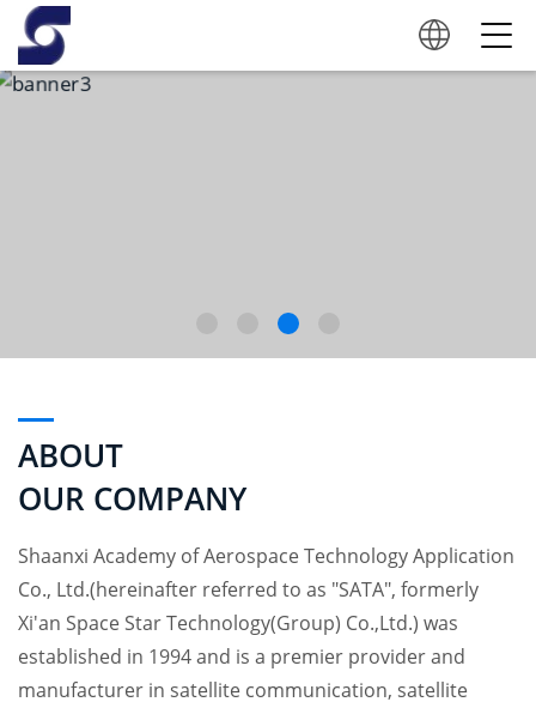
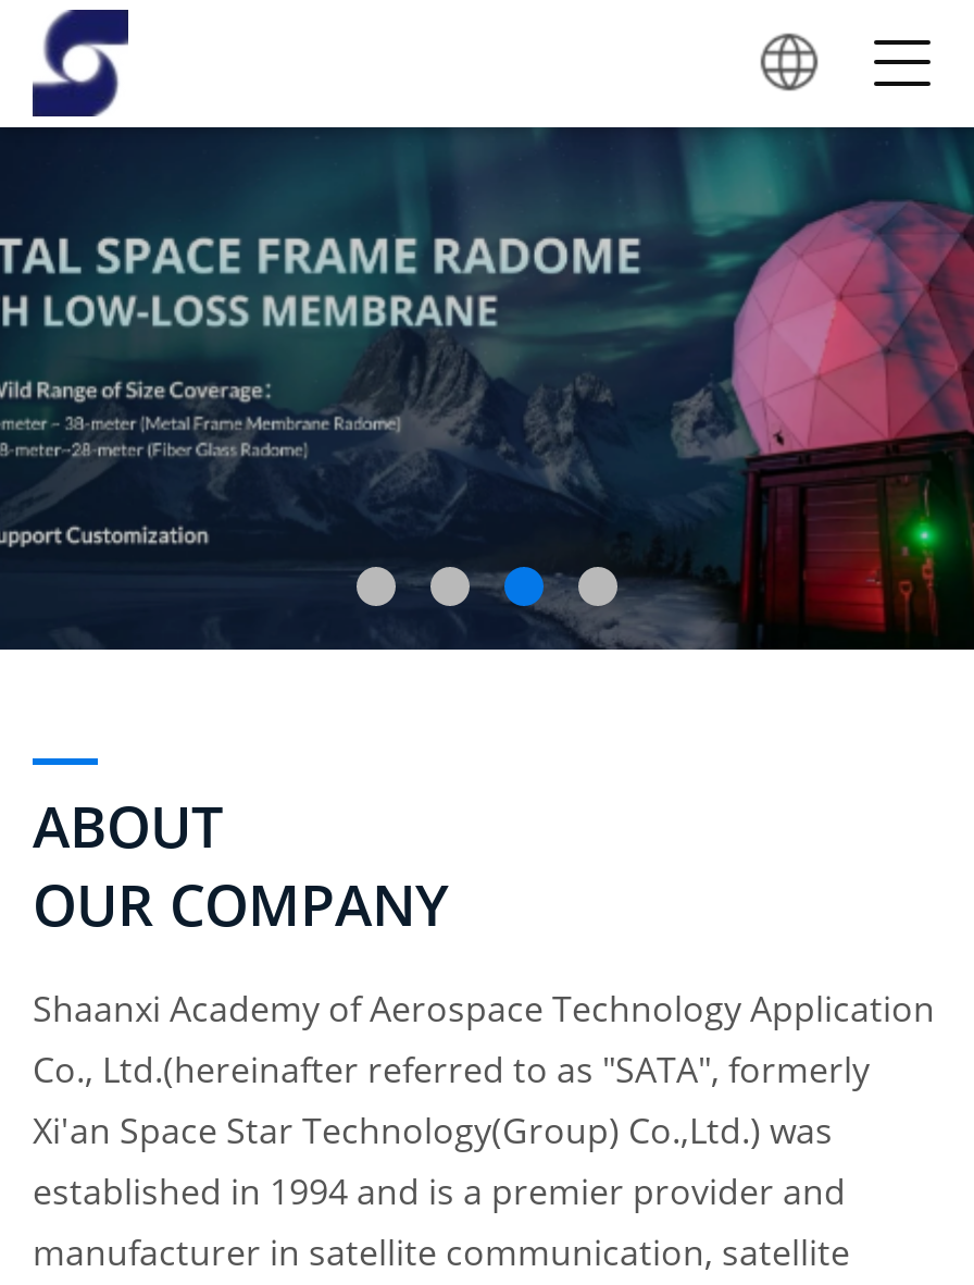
none -> [7,127,967,652] [image]

